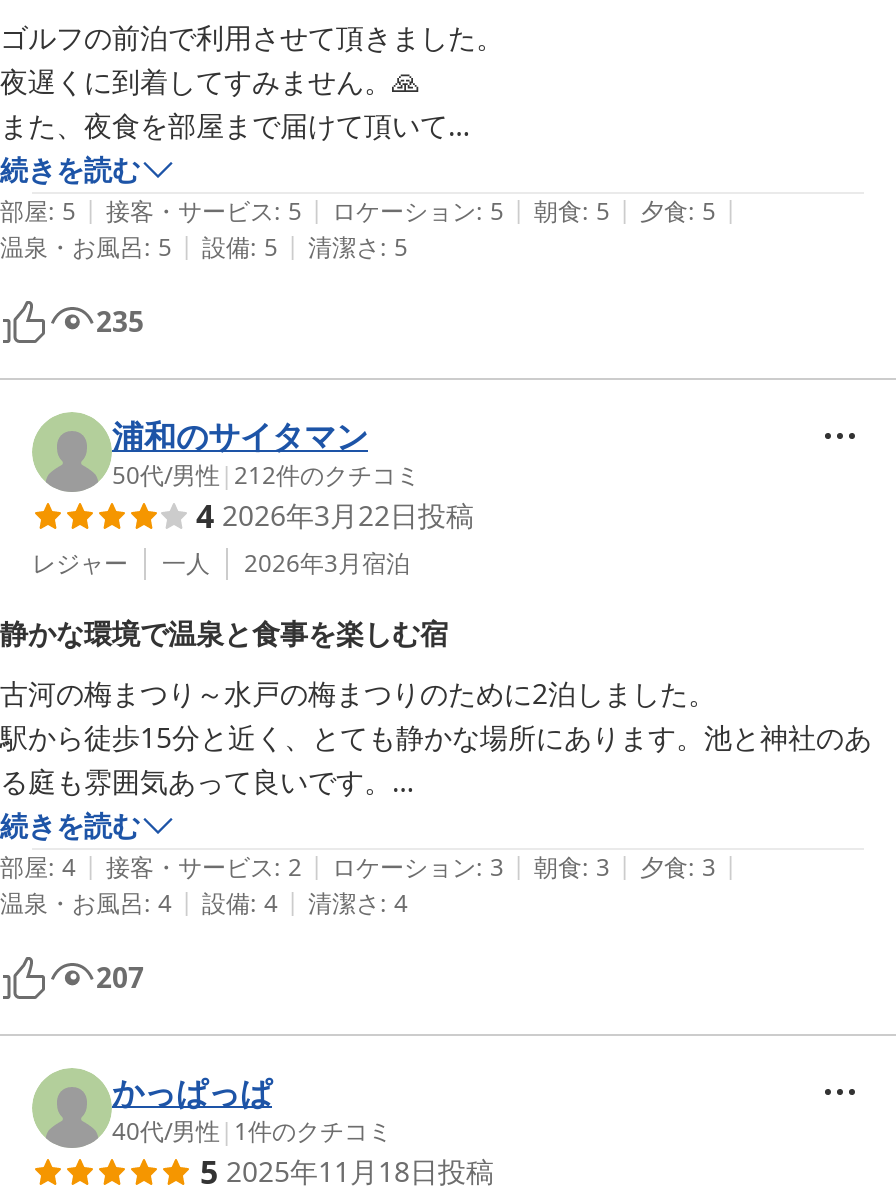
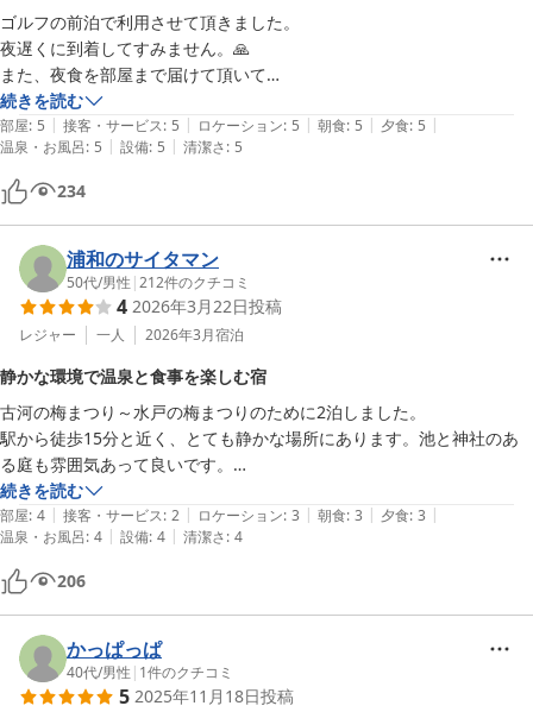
[96,302,144,340] 235 -> [57,179,86,202] 234
[96,958,144,996] 207 -> [57,569,86,592] 206

